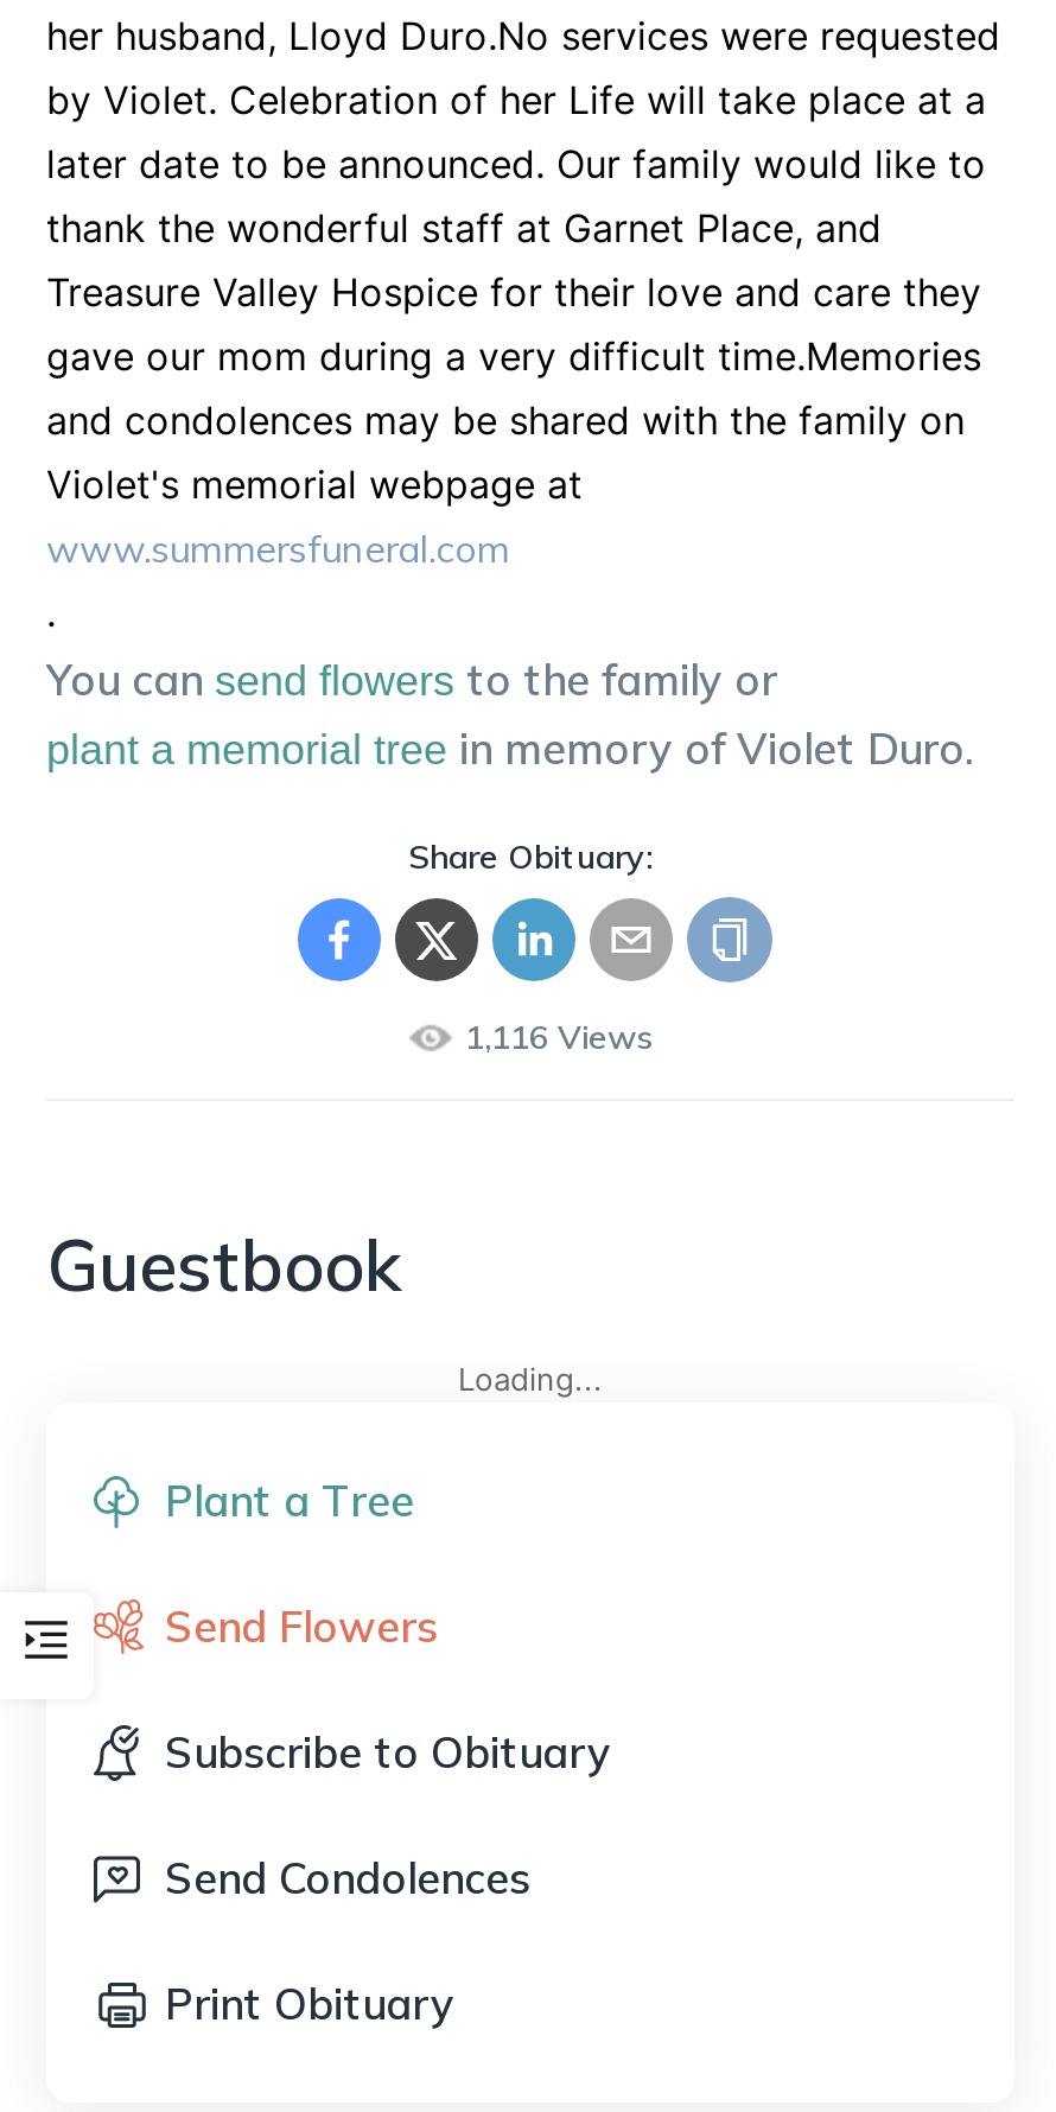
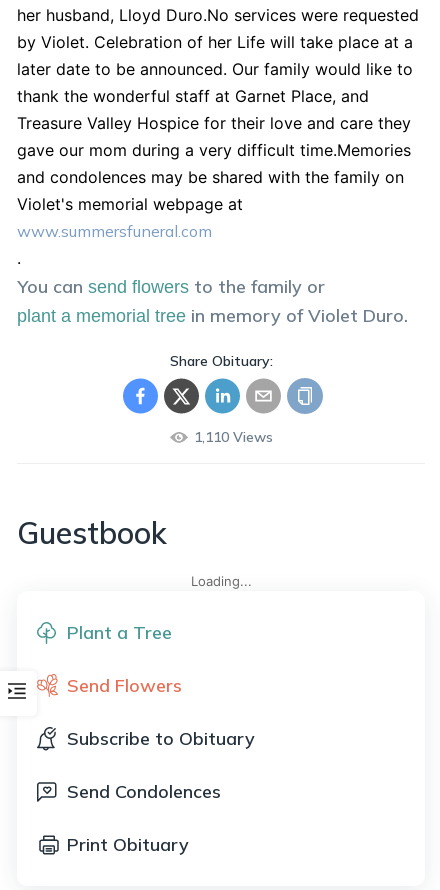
[465,1016,653,1058] 1,116 Views -> [193,428,272,446] 1,110 Views

